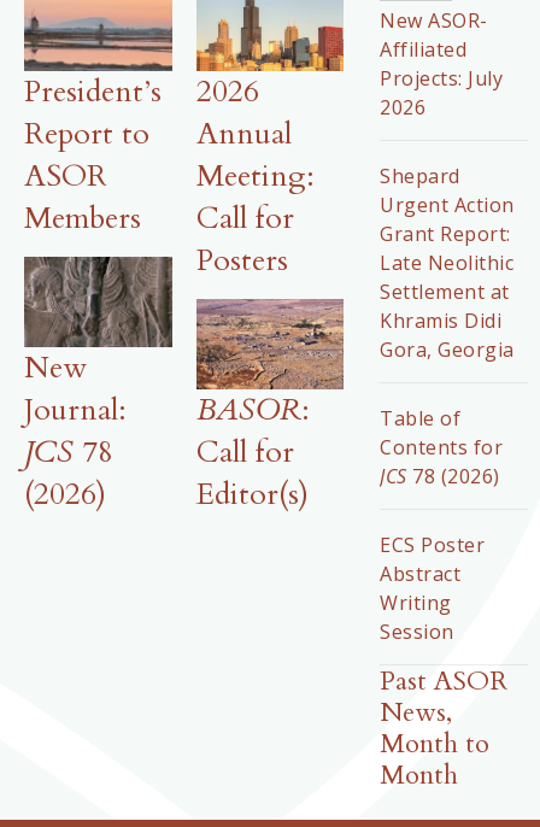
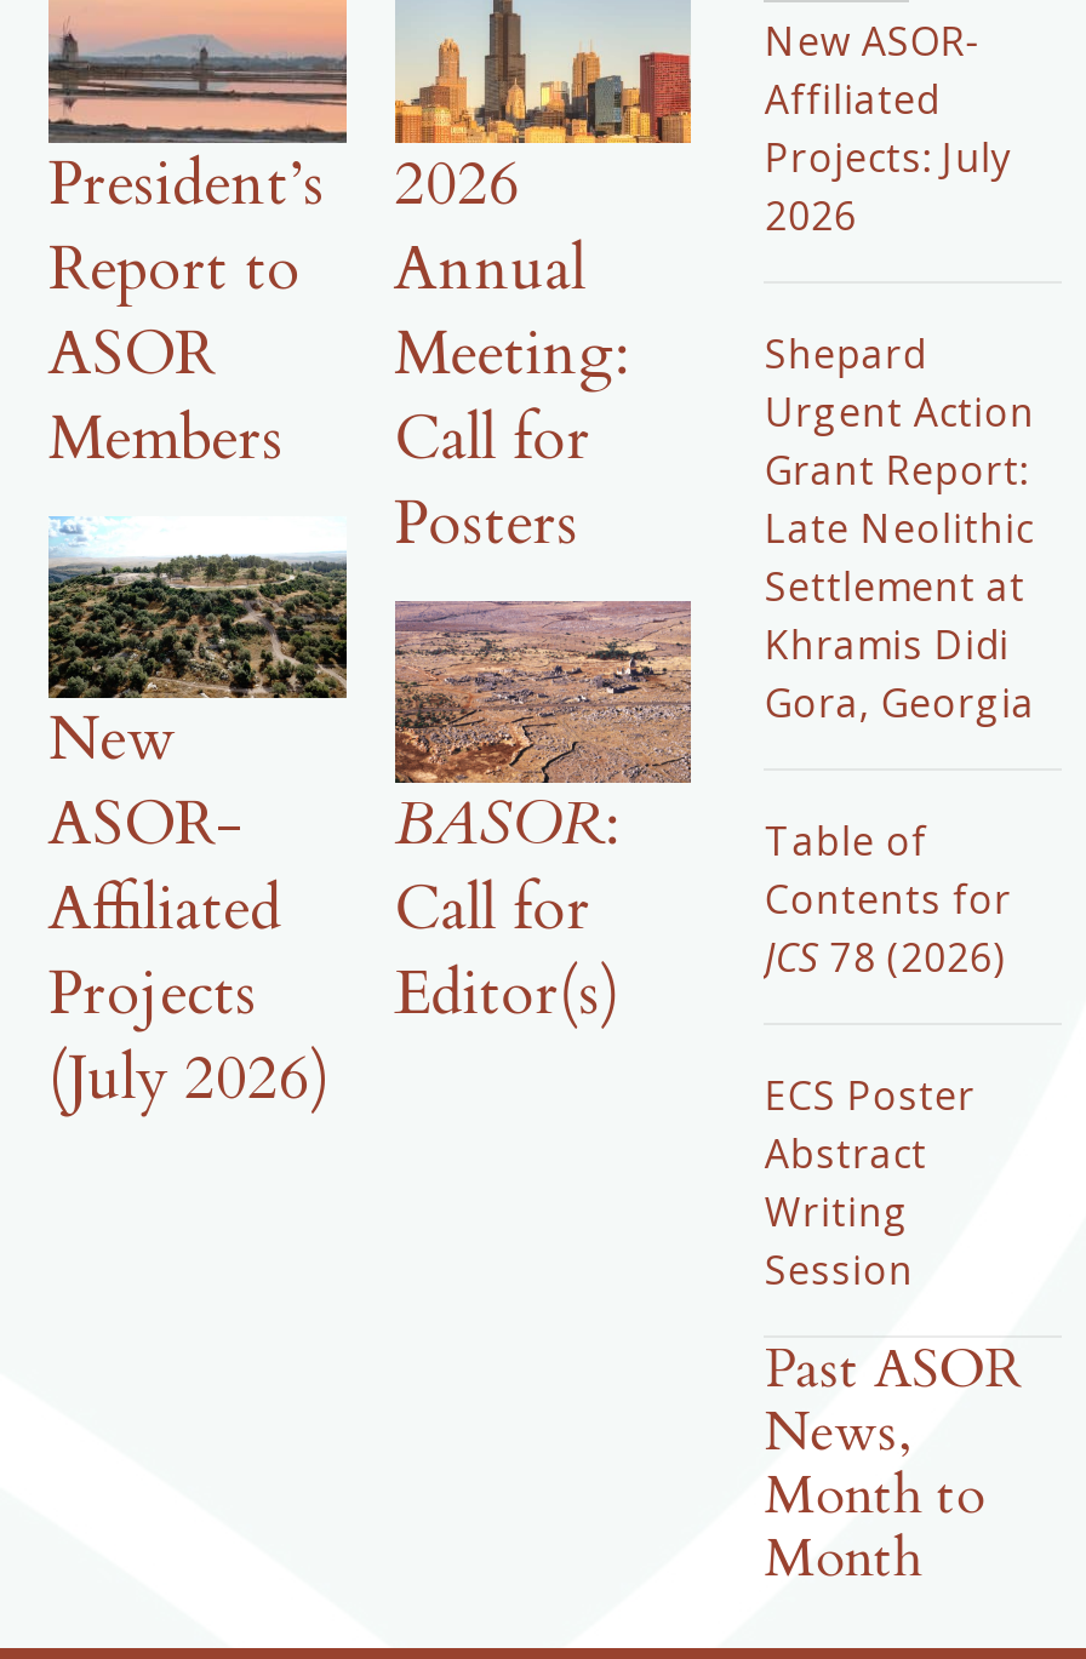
[23,256,174,515] [image] | Journal: | JCS 78 | (2026) -> [46,516,349,1120] [image] | ASOR- | Affiliated | Projects | (July 2026)

